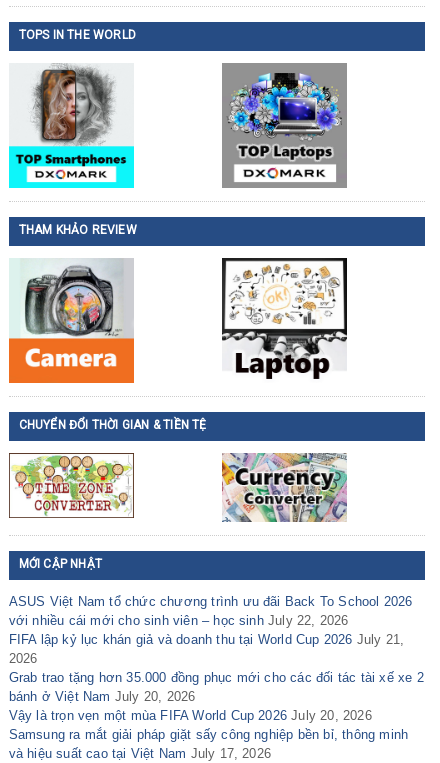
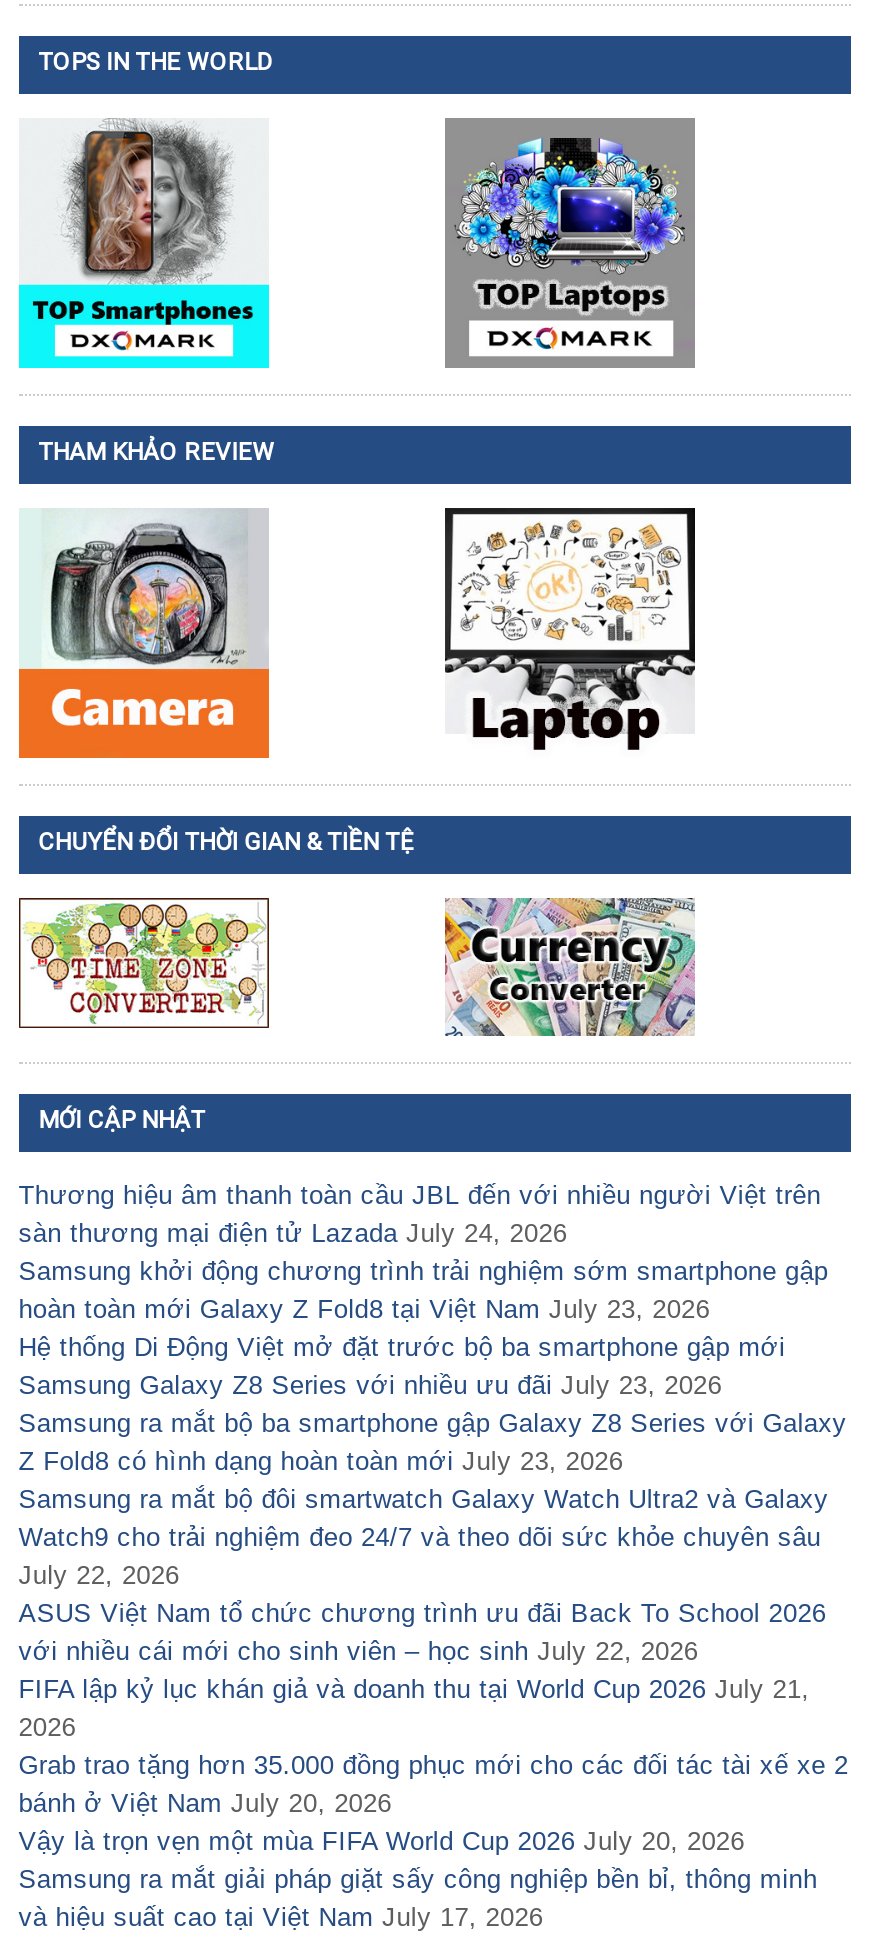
none -> [18,1179,847,1589] Thương hiệu âm thanh toàn cầu JBL đến với nhiều người Việt trên | sàn thương mại điện tử Lazada July 24, 2026 | Samsung khởi động chương trình trải nghiệm sớm smartphone gập | hoàn toàn mới Galaxy Z Fold8 tại Việt Nam July 23, 2026 | Hệ thống Di Động Việt mở đặt trước bộ ba smartphone gập mới | Samsung Galaxy Z8 Series với nhiều ưu đãi July 23, 2026 | Samsung ra mắt bộ ba smartphone gập Galaxy Z8 Series với Galaxy | Z Fold8 có hình dạng hoàn toàn mới July 23, 2026 | Samsung ra mắt bộ đôi smartwatch Galaxy Watch Ultra2 và Galaxy | Watch9 cho trải nghiệm đeo 24/7 và theo dõi sức khỏe chuyên sâu | July 22, 2026

